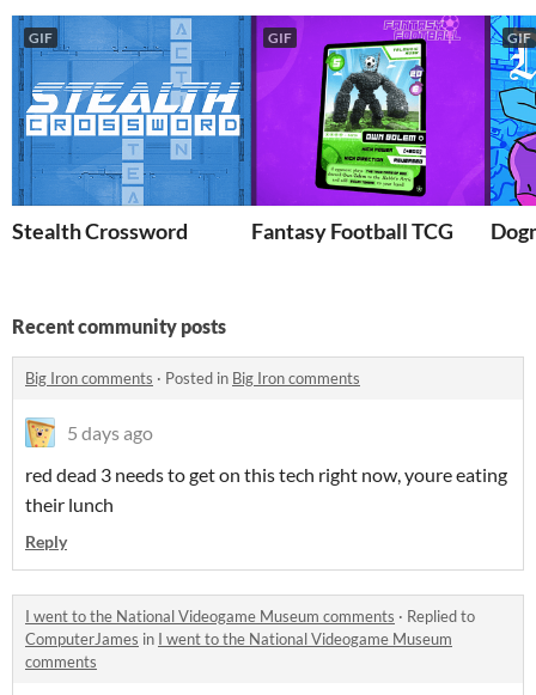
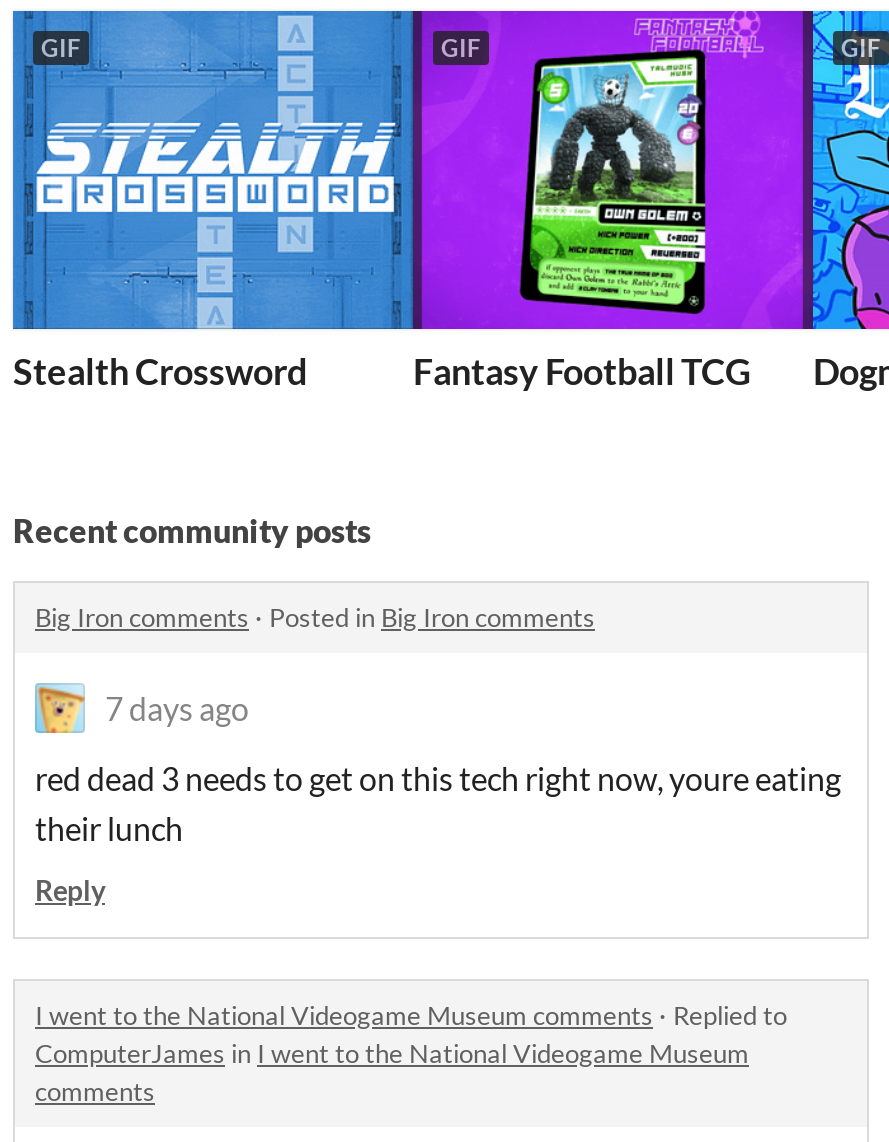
[67,421,153,444] 5 days ago -> [105,689,249,727] 7 days ago

